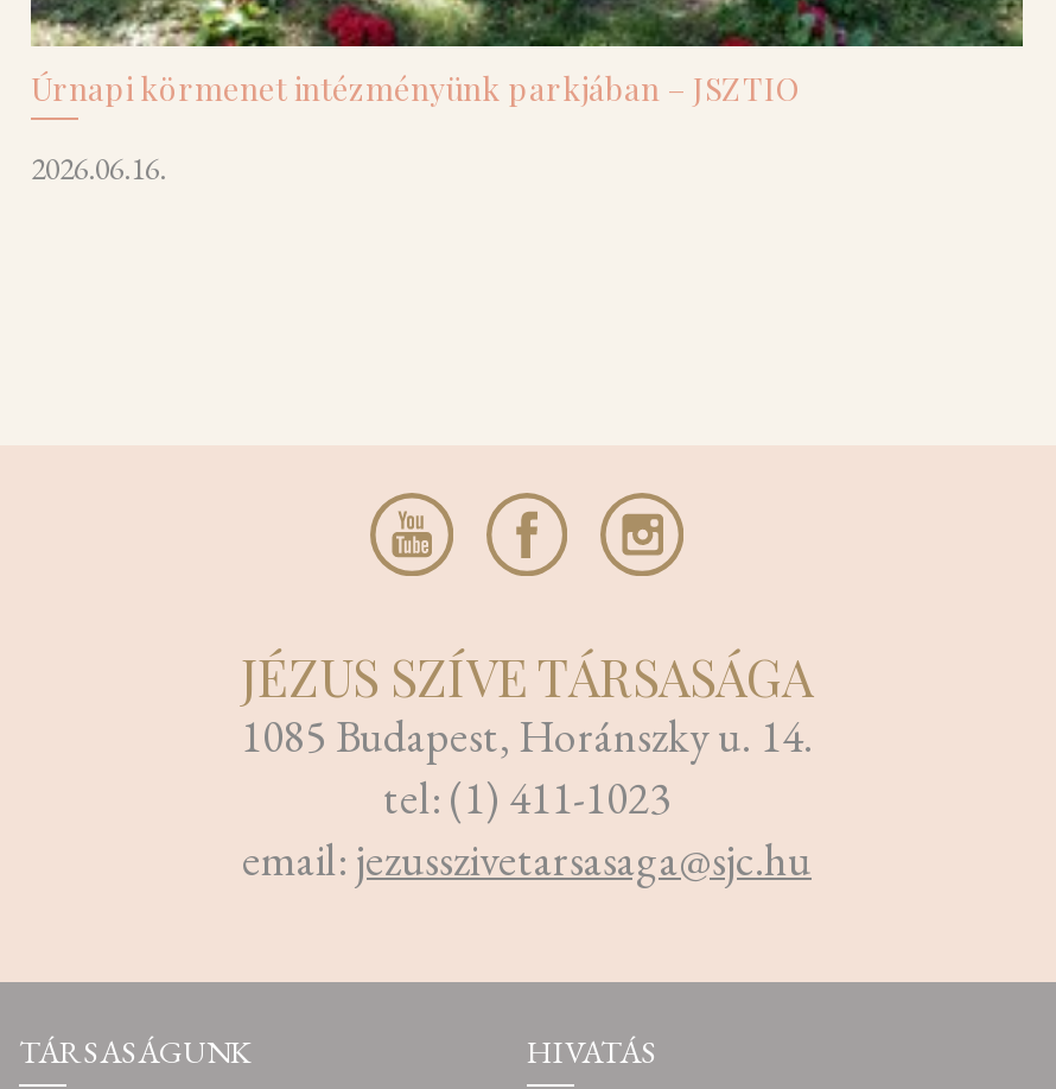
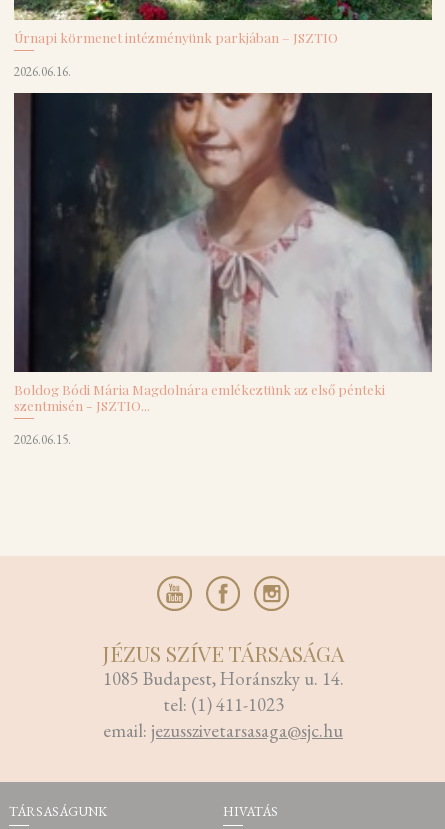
none -> [14,92,432,448] [image] | Boldog Bódi Mária Magdolnára emlékeztünk az első pénteki | szentmisén - JSZTIO... | 2026.06.15.

